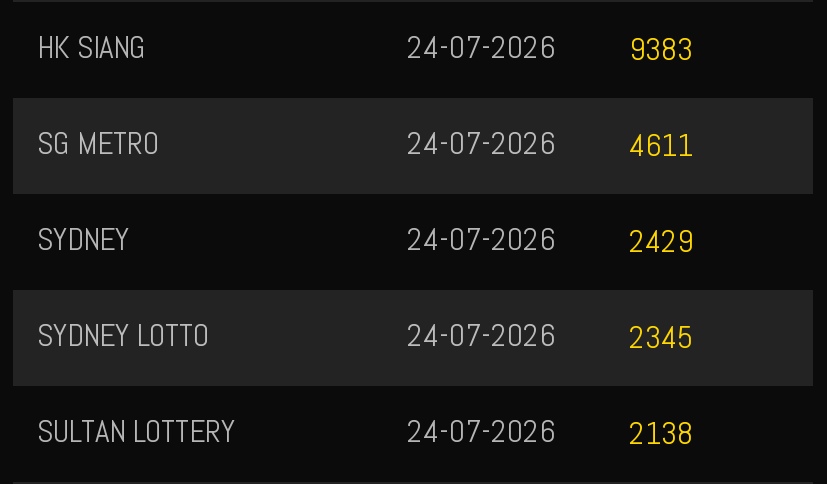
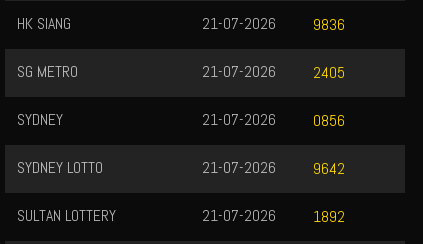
[407,29,555,69] 24-07-2026 -> [202,14,276,34] 21-07-2026
[629,30,693,70] 9383 -> [313,15,345,35] 9836
[407,125,555,165] 24-07-2026 -> [202,62,276,82] 21-07-2026
[629,126,693,166] 4611 -> [313,63,345,83] 2405
[407,221,555,261] 24-07-2026 -> [202,110,276,130] 21-07-2026
[629,222,693,262] 2429 -> [313,111,345,131] 0856
[407,317,555,357] 24-07-2026 -> [202,158,276,178] 21-07-2026
[629,318,693,358] 2345 -> [313,159,345,179] 9642
[407,413,555,453] 24-07-2026 -> [202,206,276,226] 21-07-2026
[629,414,693,454] 2138 -> [313,207,345,227] 1892

